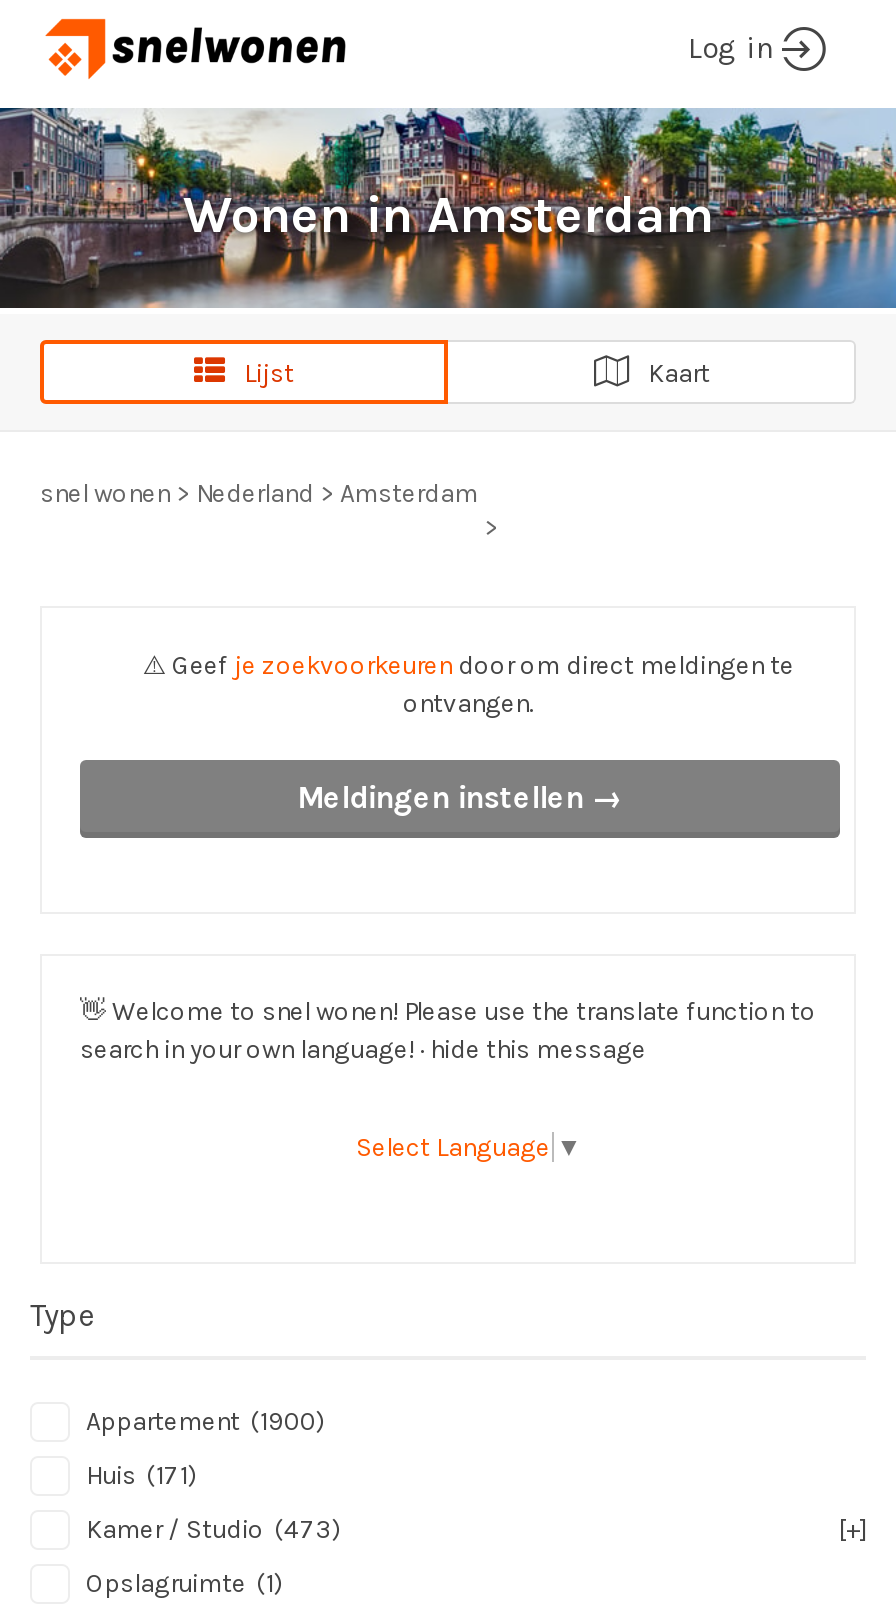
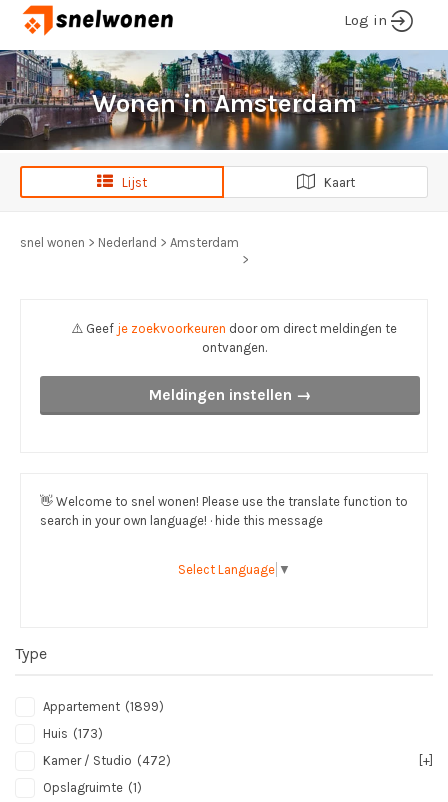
[86,1407,326,1437] Appartement (1900) -> [43,699,164,714] Appartement (1899)
[86,1461,198,1491] Huis (171) -> [43,726,103,741] Huis (173)
[86,1515,342,1545] Kamer / Studio (473) -> [43,753,171,768] Kamer / Studio (472)

